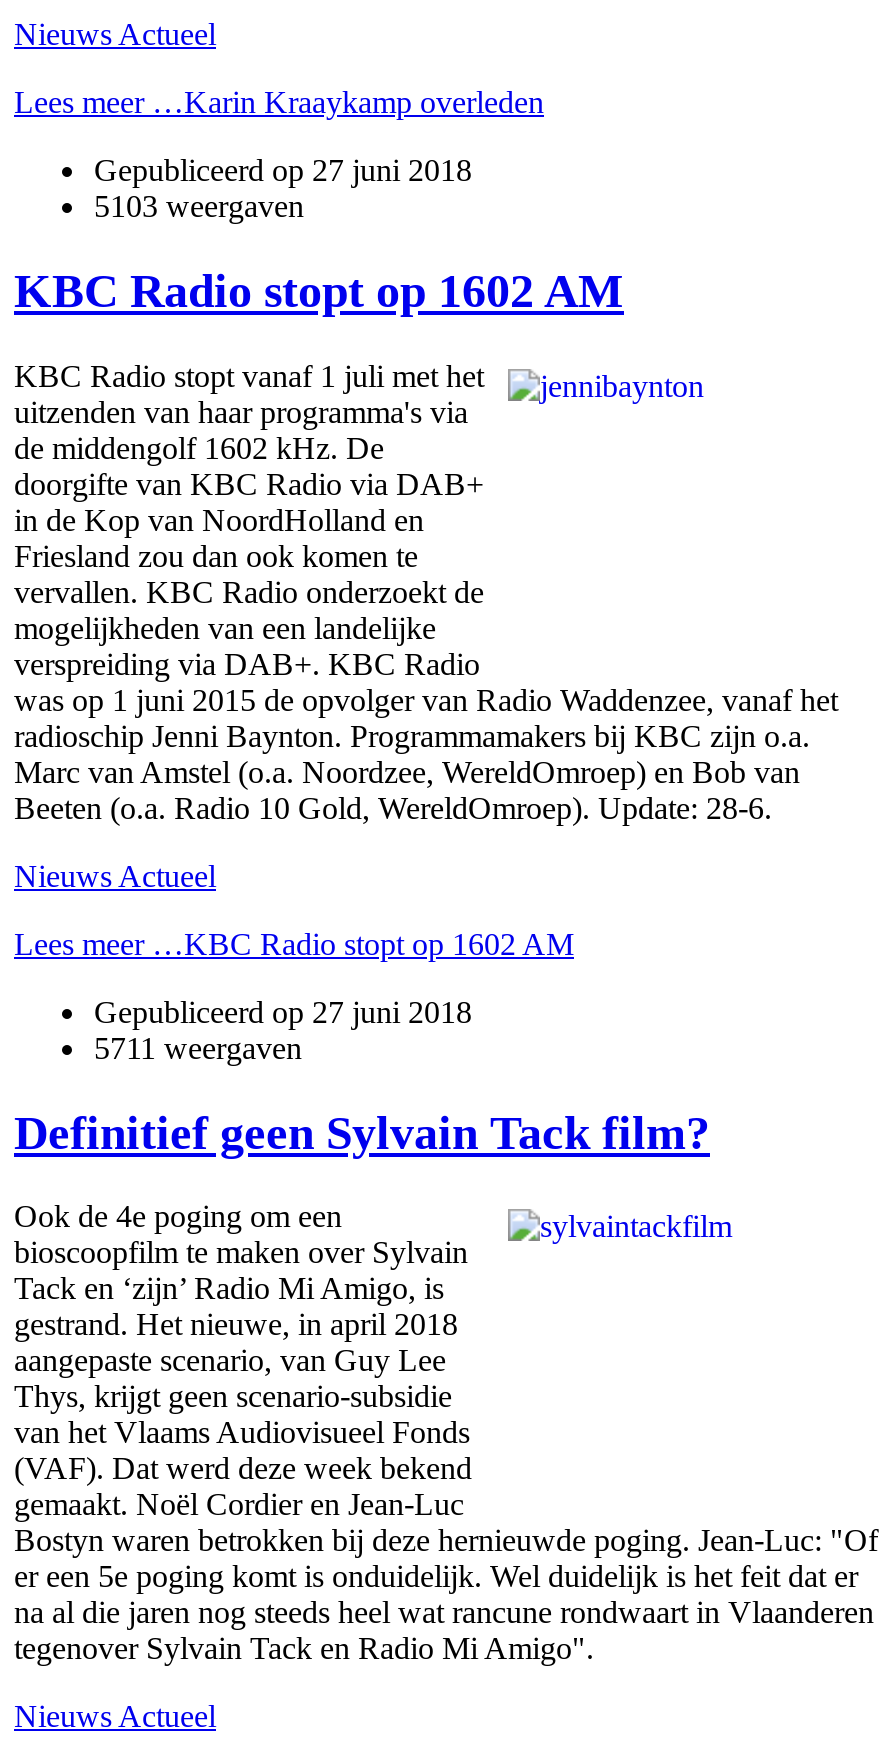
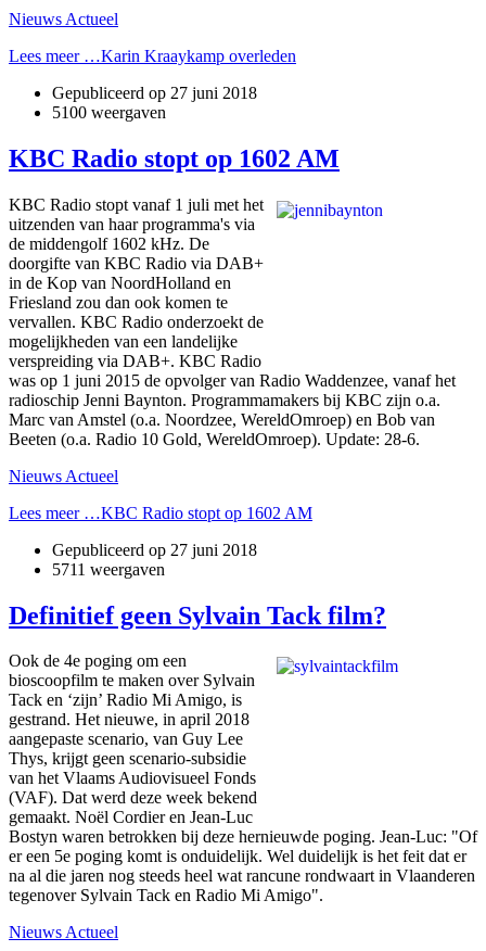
[94,189,304,223] 5103 weergaven -> [52,103,166,121] 5100 weergaven

